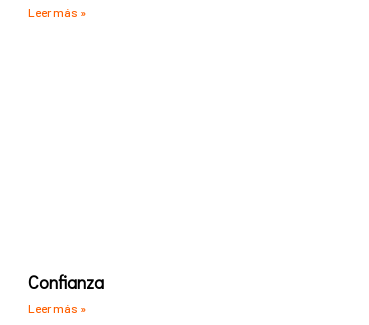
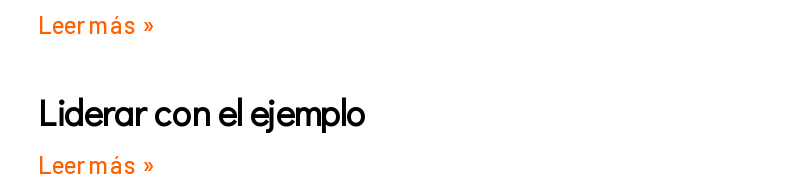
[28,270,104,294] Confianza -> [38,89,366,137] Liderar con el ejemplo

